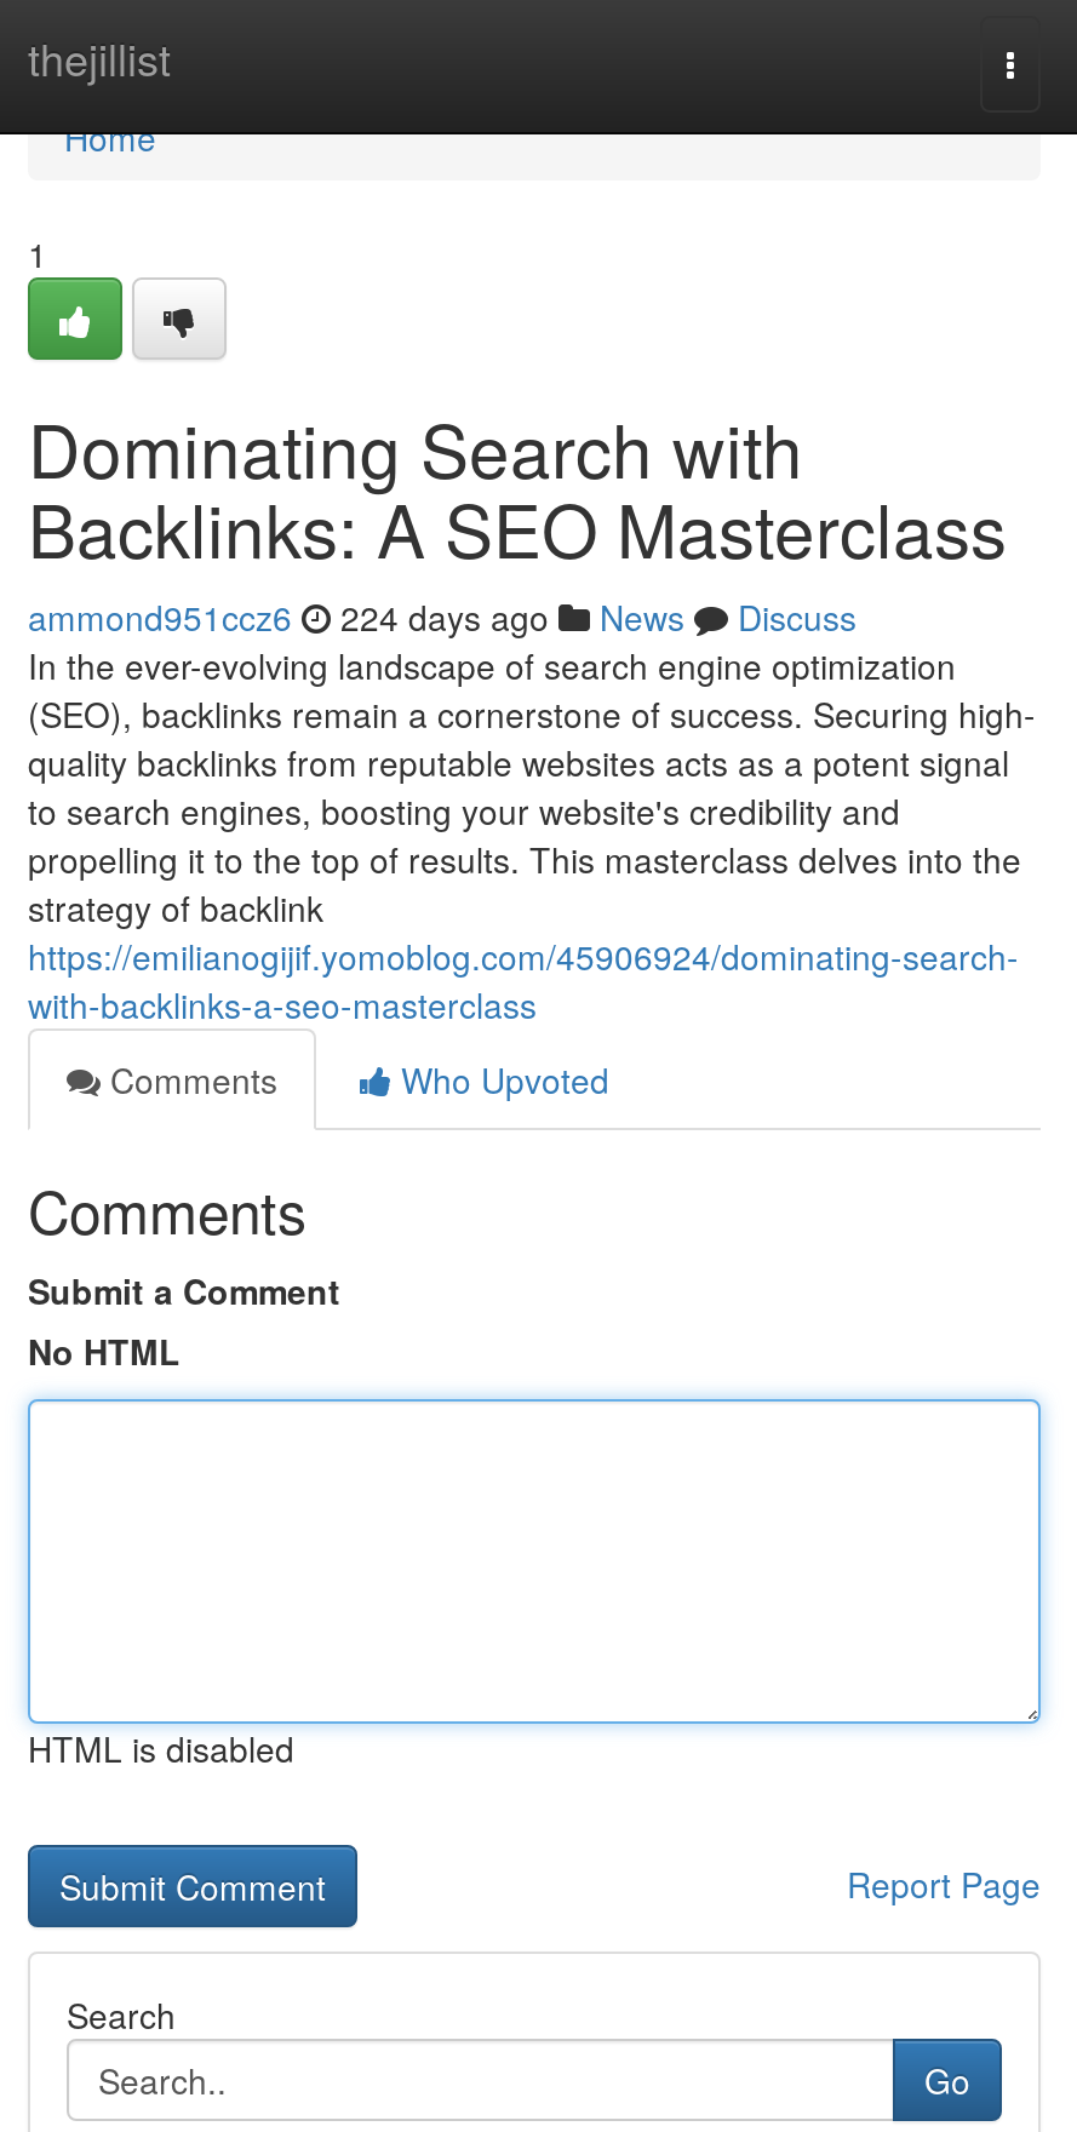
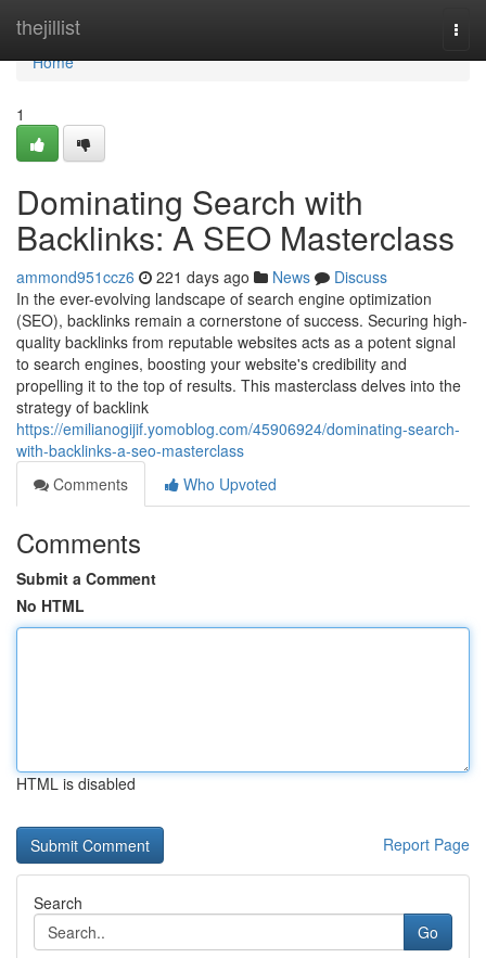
[28,592,857,641] ammond951ccz6 224 days ago News Discuss -> [16,266,387,288] ammond951ccz6 221 days ago News Discuss

